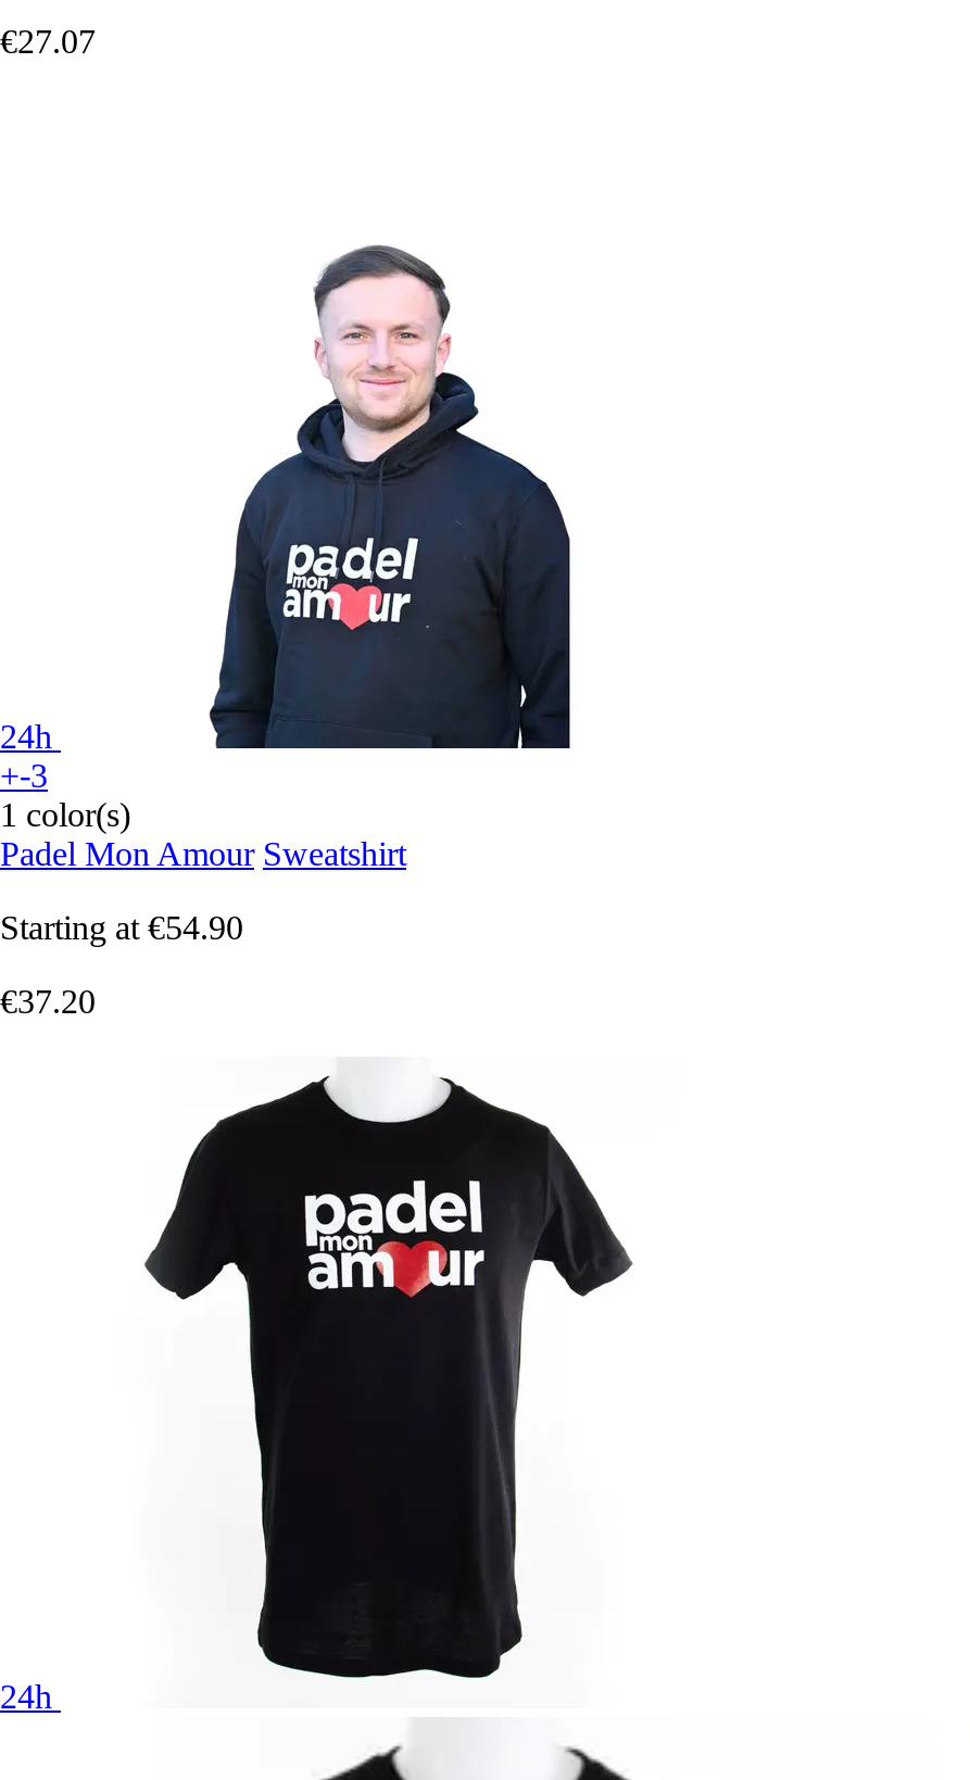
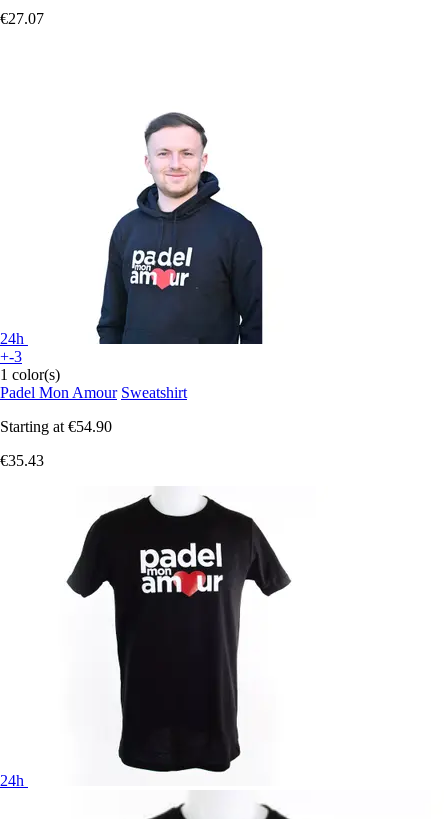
[0,983,96,1020] €37.20 -> [0,452,44,469] €35.43

